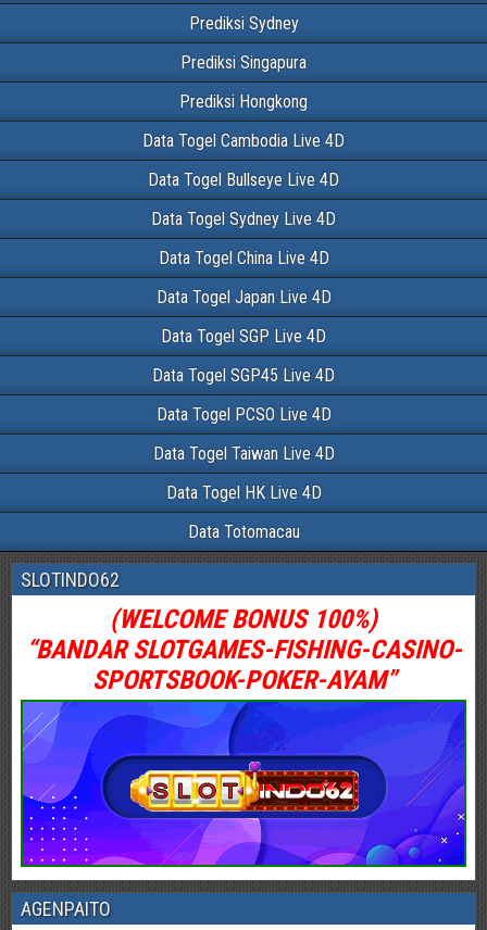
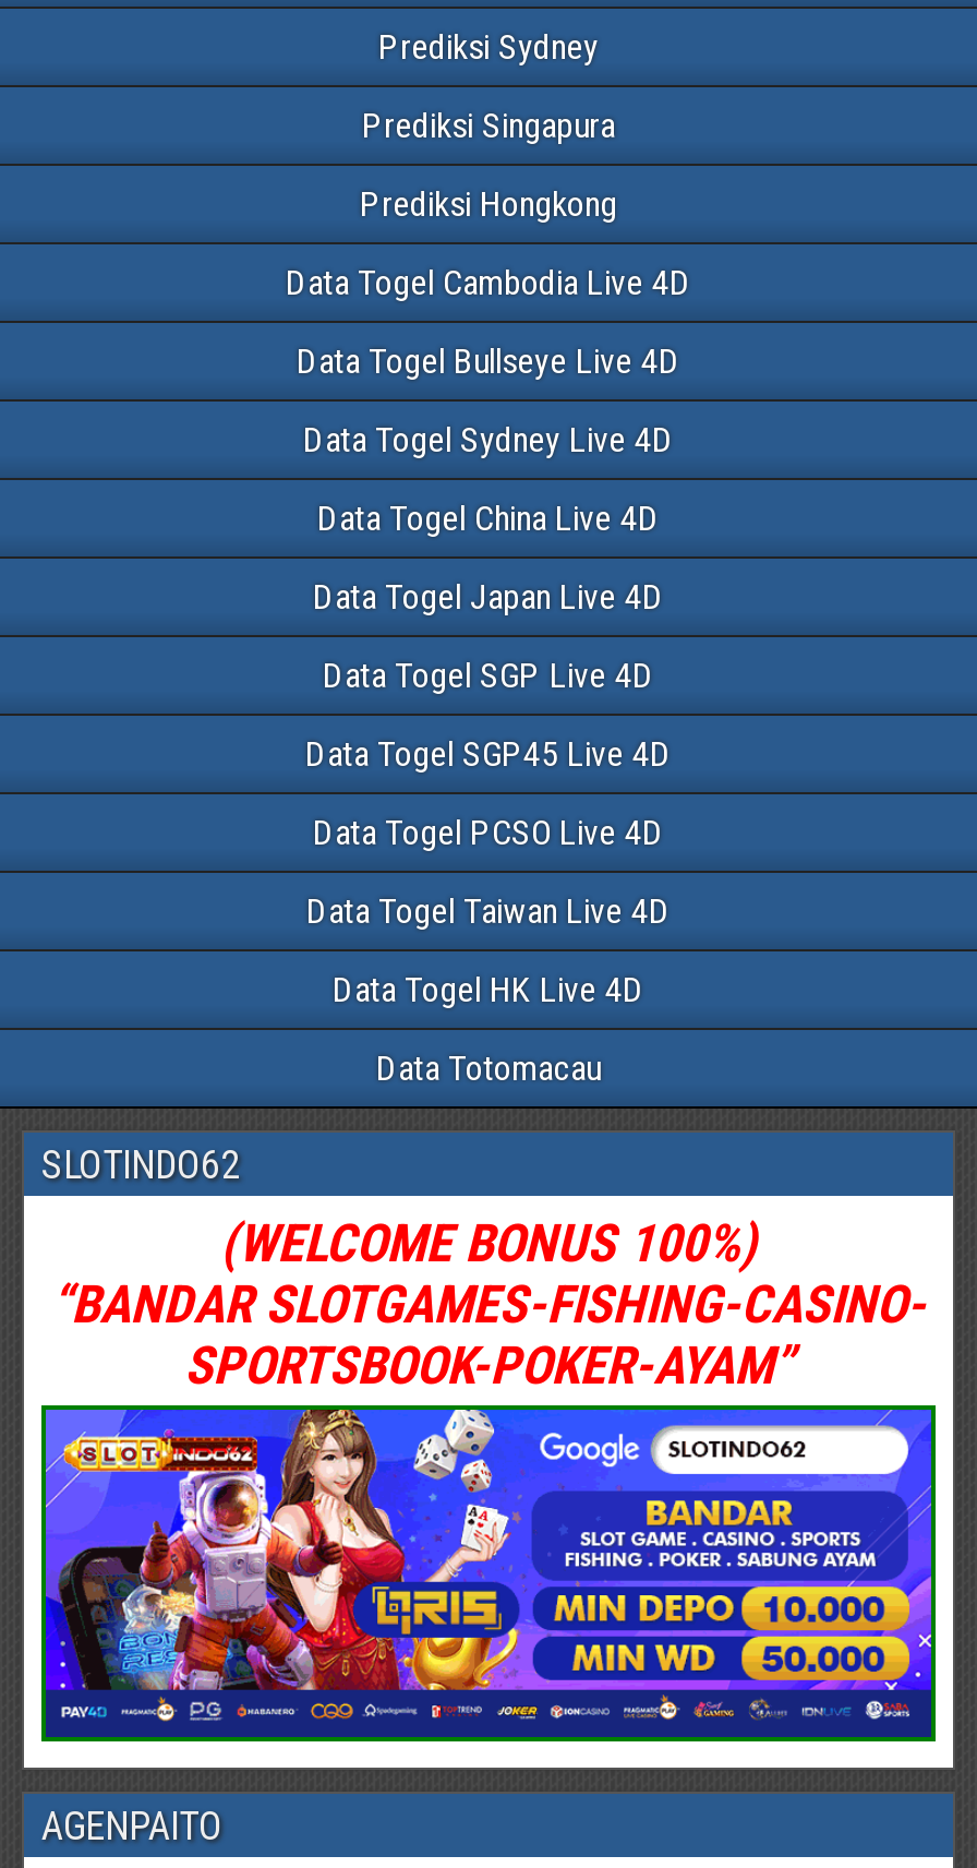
[22,701,465,866] [image] -> [44,1408,933,1739] [image]

